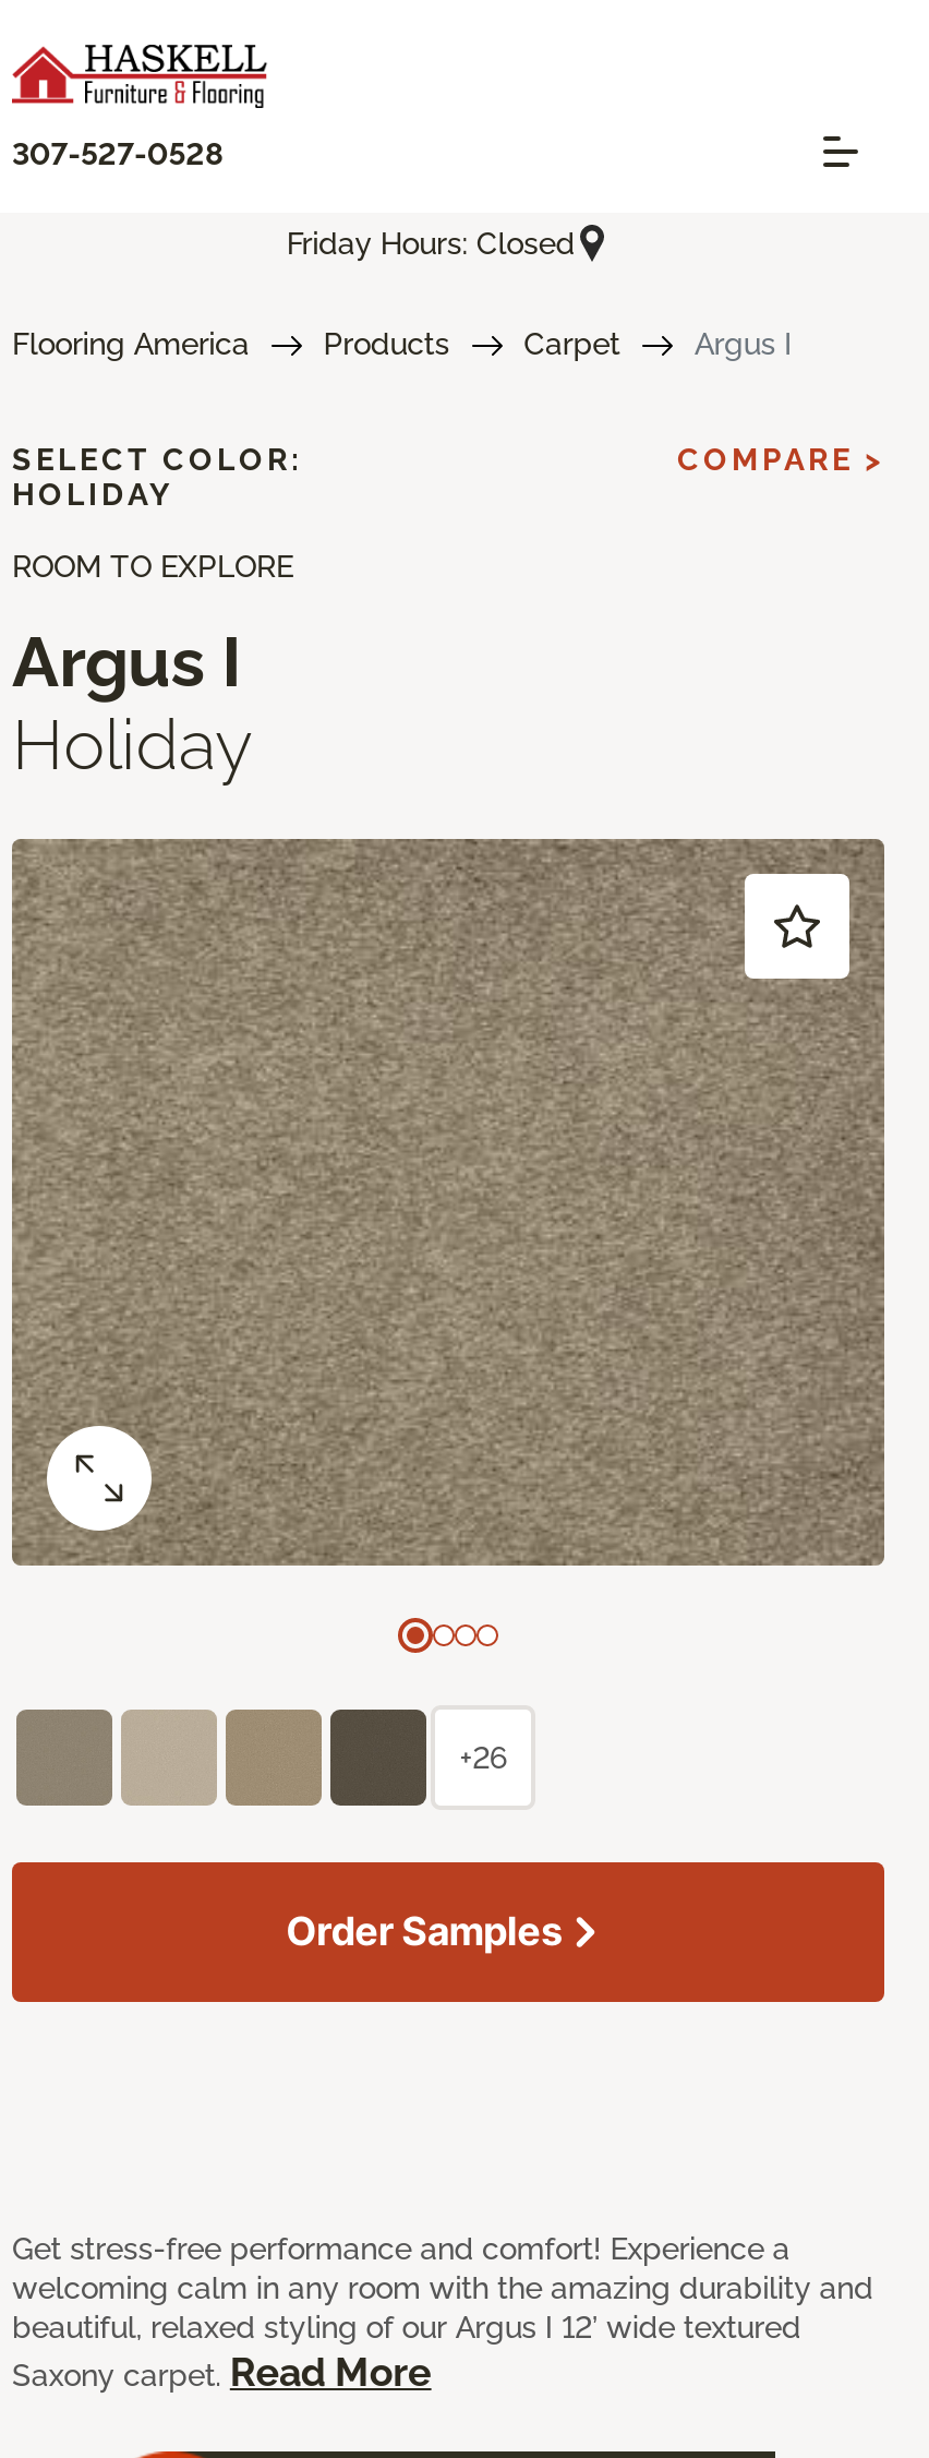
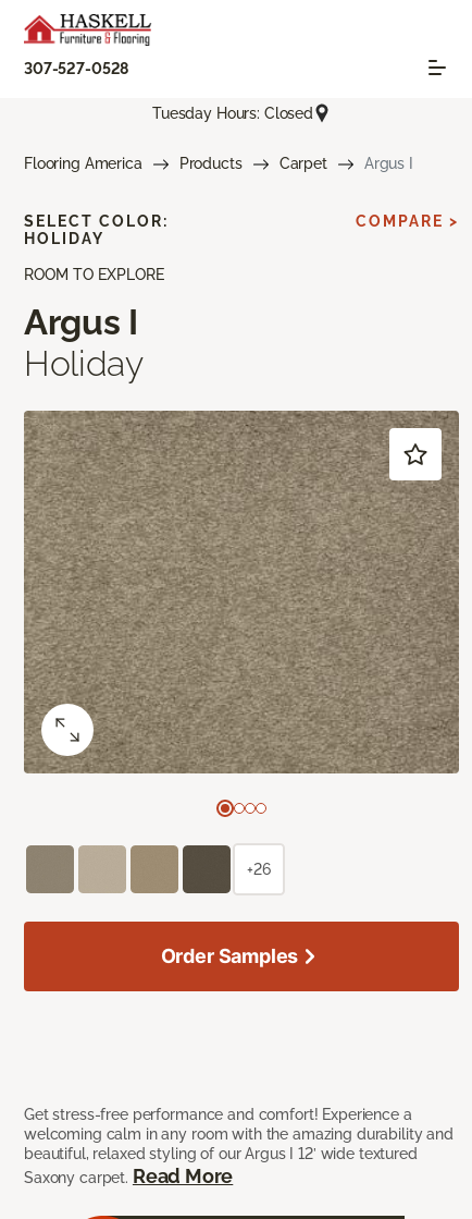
[287,225,575,260] Friday Hours: Closed -> [152,104,313,122] Tuesday Hours: Closed

